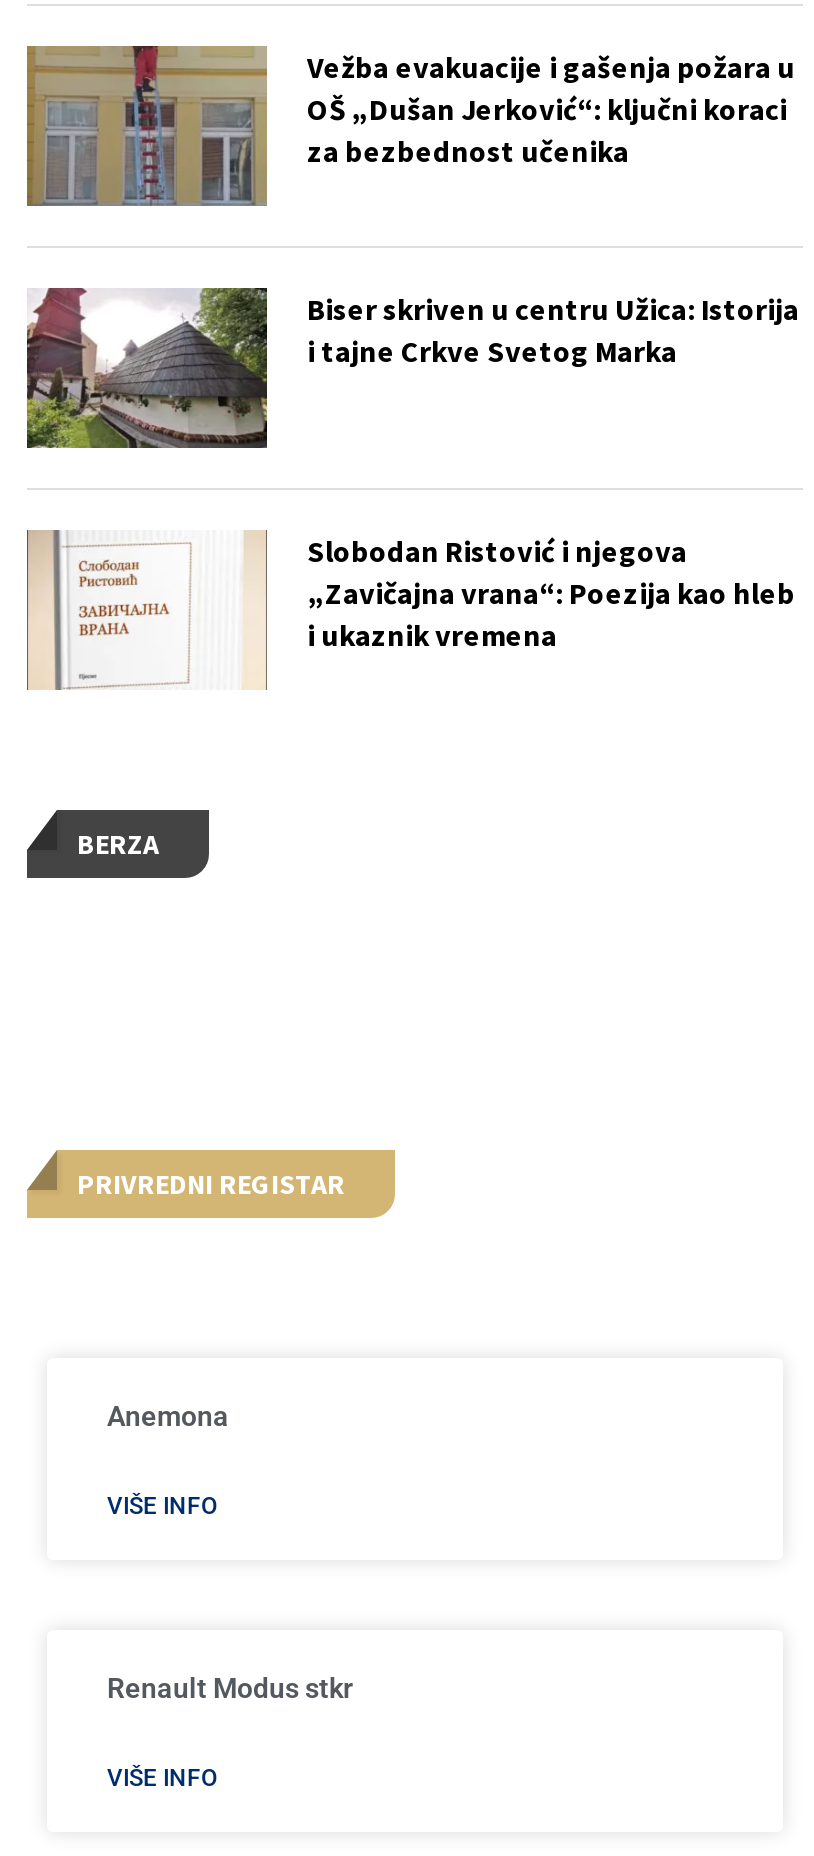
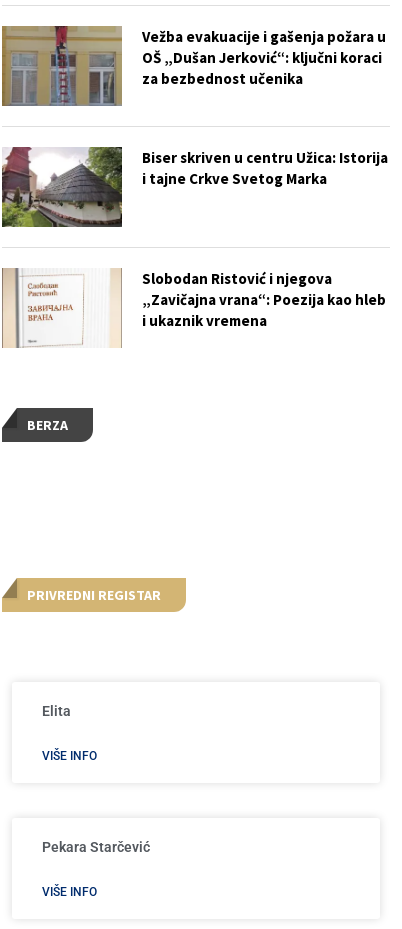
[107,1401,229,1433] Anemona -> [42,703,71,719] Elita
[107,1673,353,1705] Renault Modus stkr -> [42,839,150,855] Pekara Starčević

